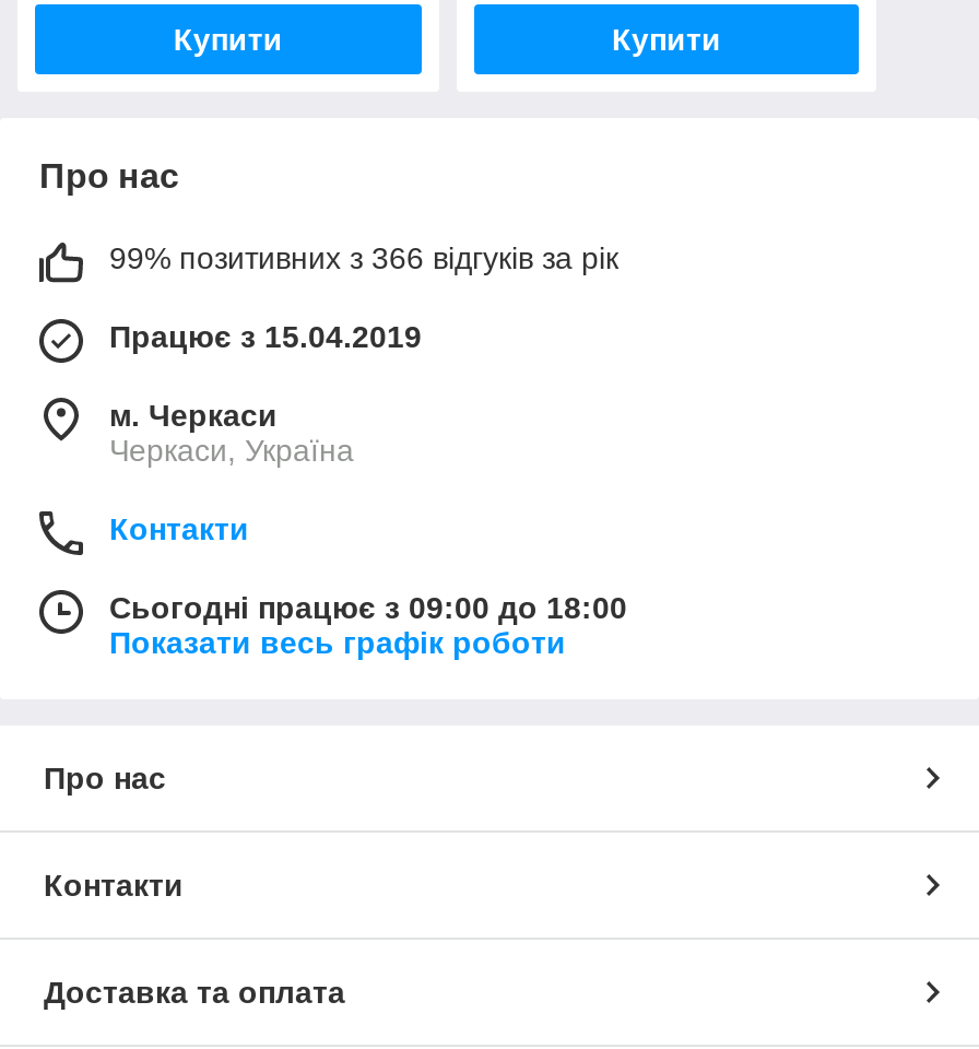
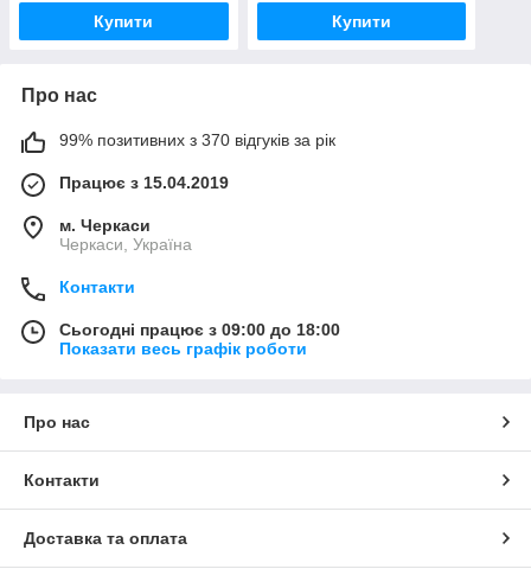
[109,240,618,275] 99% позитивних з 366 відгуків за рік -> [59,130,335,149] 99% позитивних з 370 відгуків за рік

